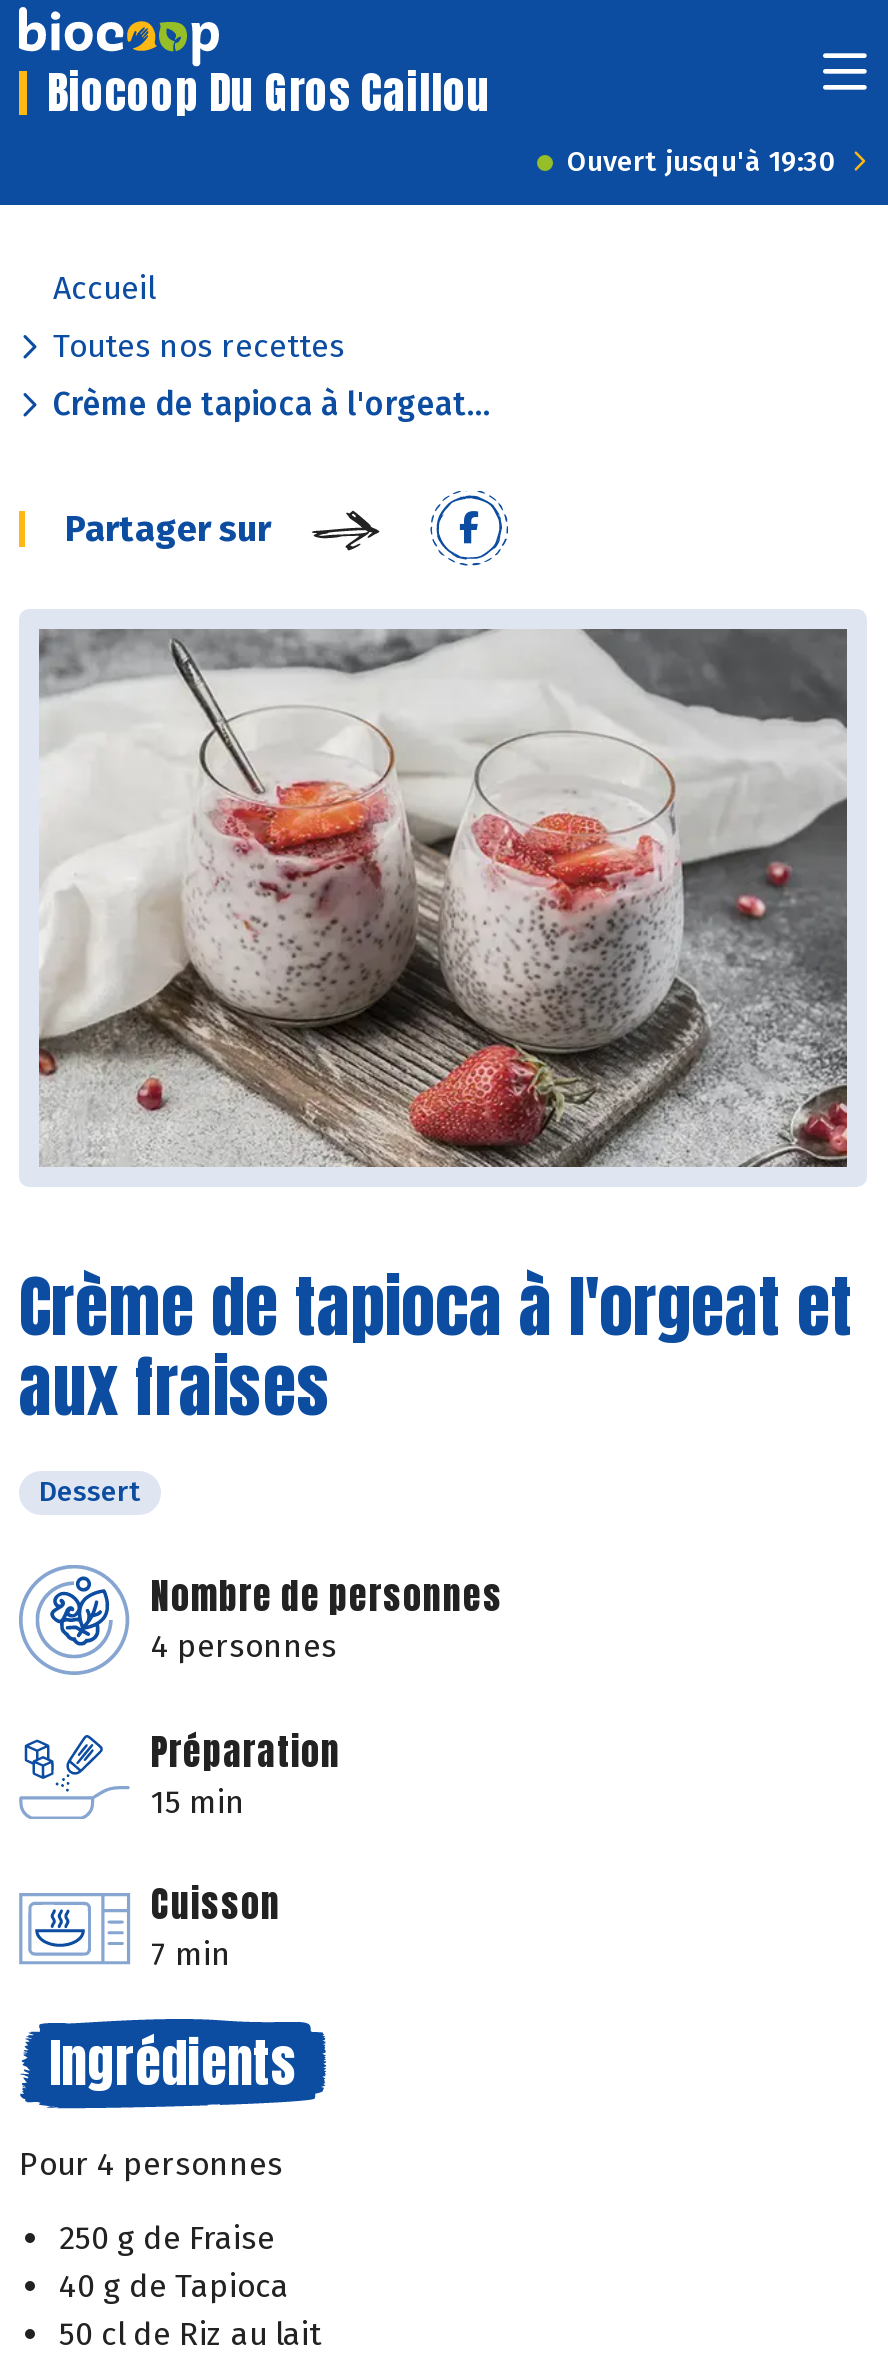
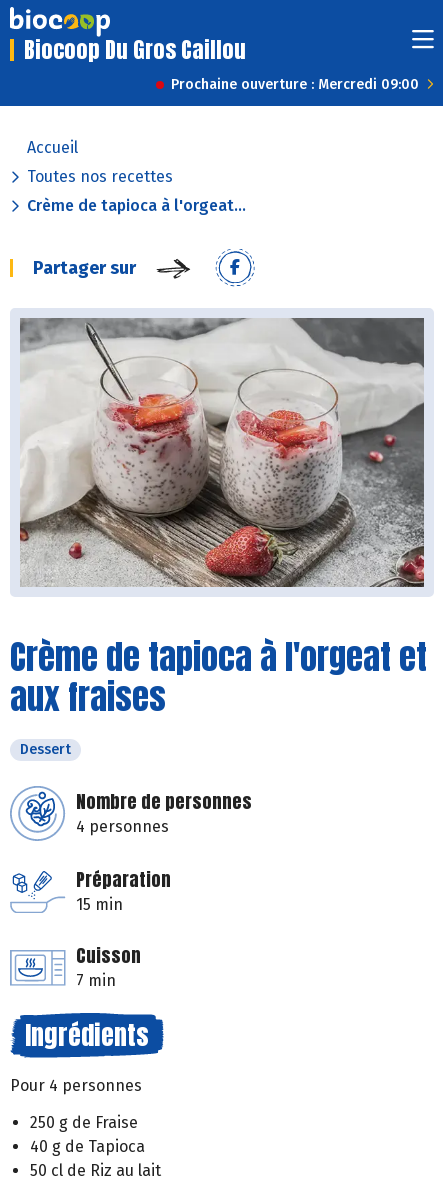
[567,145,837,179] Ouvert jusqu'à 19:30 -> [171,76,419,93] Prochaine ouverture : Mercredi 09:00

